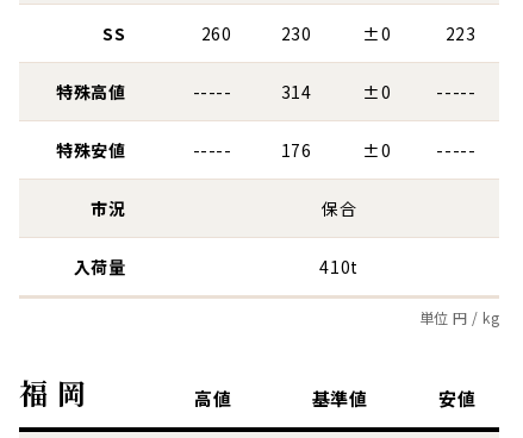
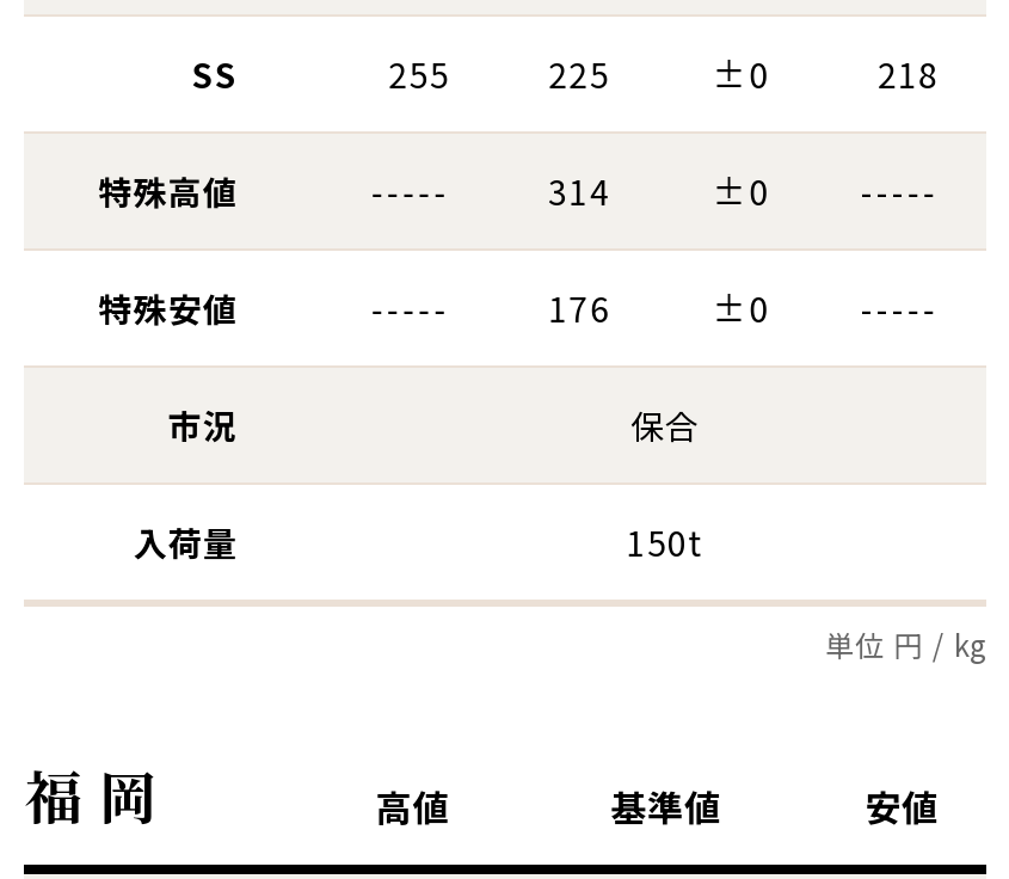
[201,21,232,45] 260 -> [389,50,450,97] 255
[281,21,311,45] 230 -> [549,50,610,97] 225
[445,21,476,45] 223 -> [878,50,939,97] 218
[320,254,358,278] 410t -> [627,518,704,566] 150t

